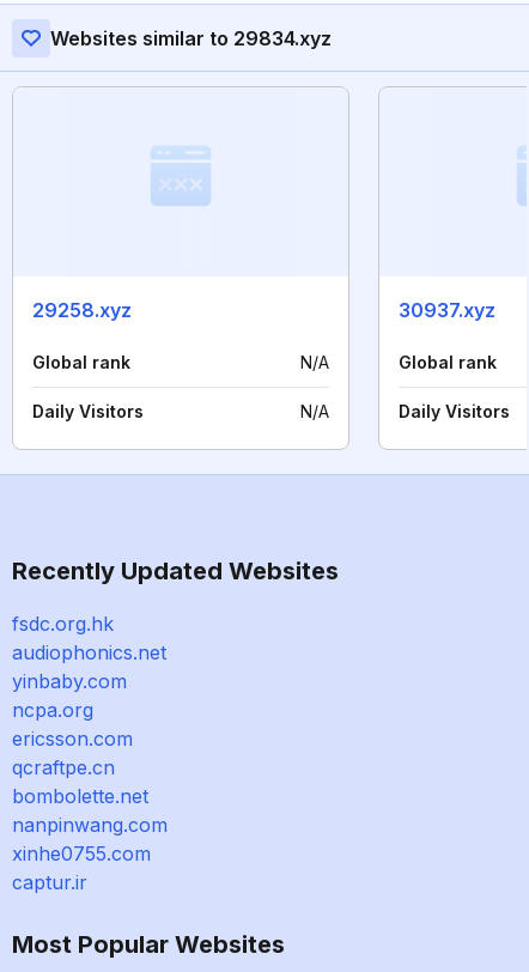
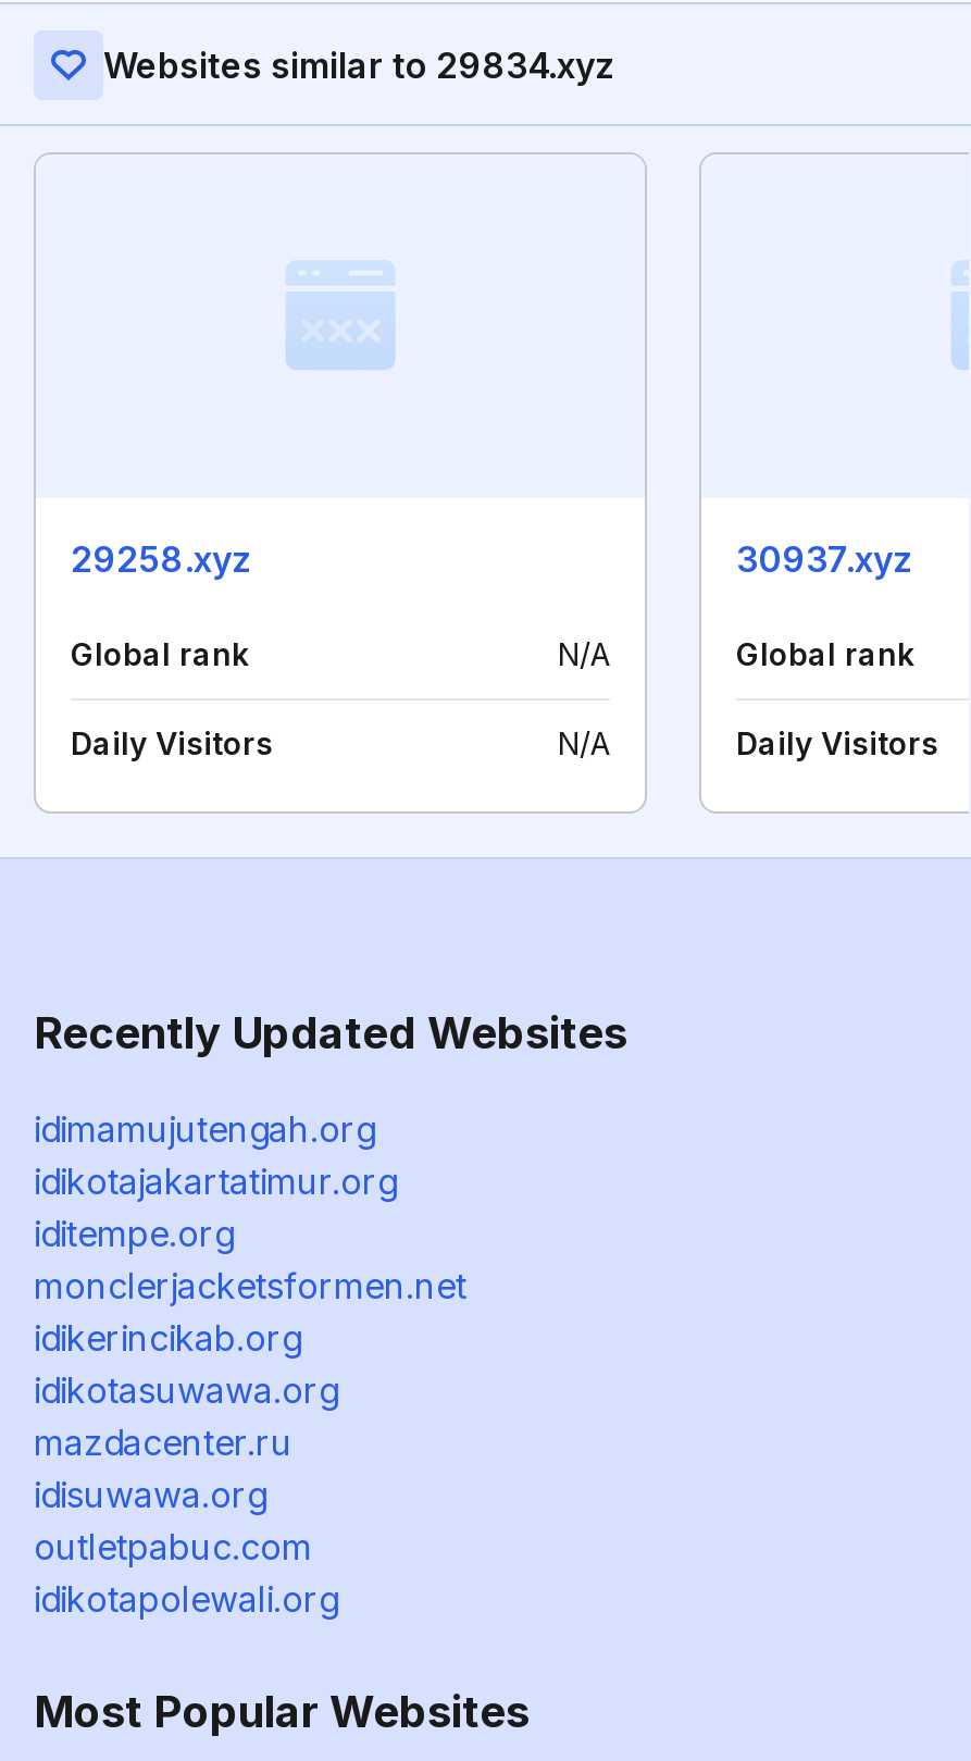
[12,612,168,894] fsdc.org.hk | audiophonics.net | yinbaby.com | ncpa.org | ericsson.com | qcraftpe.cn | bombolette.net | nanpinwang.com | xinhe0755.com | captur.ir -> [34,1107,466,1621] idimamujutengah.org | idikotajakartatimur.org | iditempe.org | monclerjacketsformen.net | idikerincikab.org | idikotasuwawa.org | mazdacenter.ru | idisuwawa.org | outletpabuc.com | idikotapolewali.org

